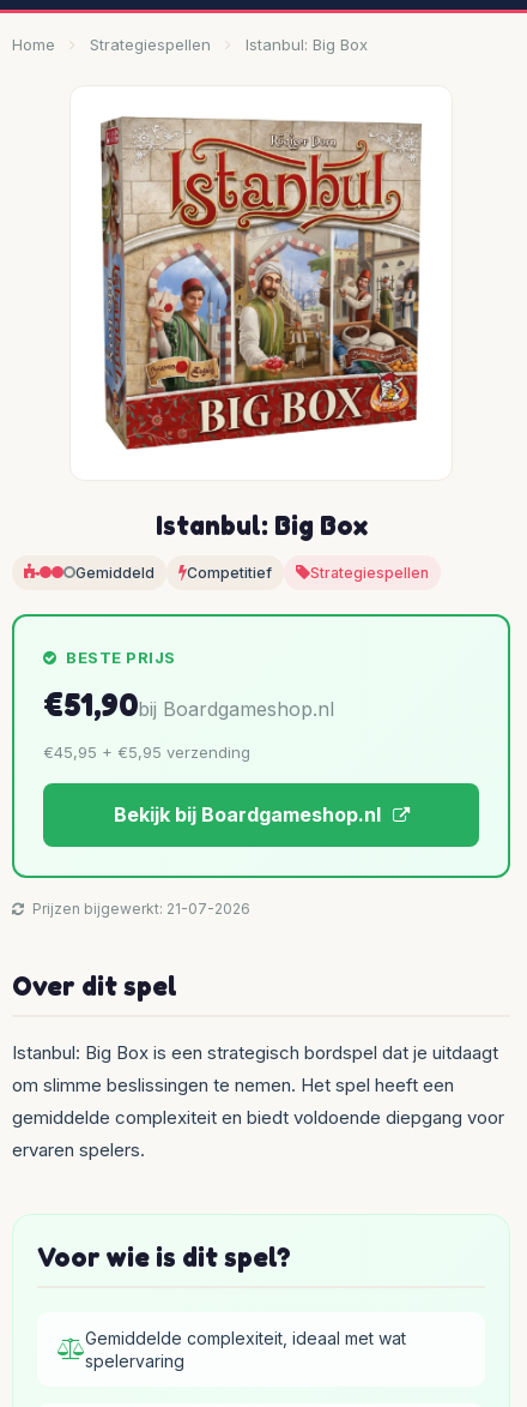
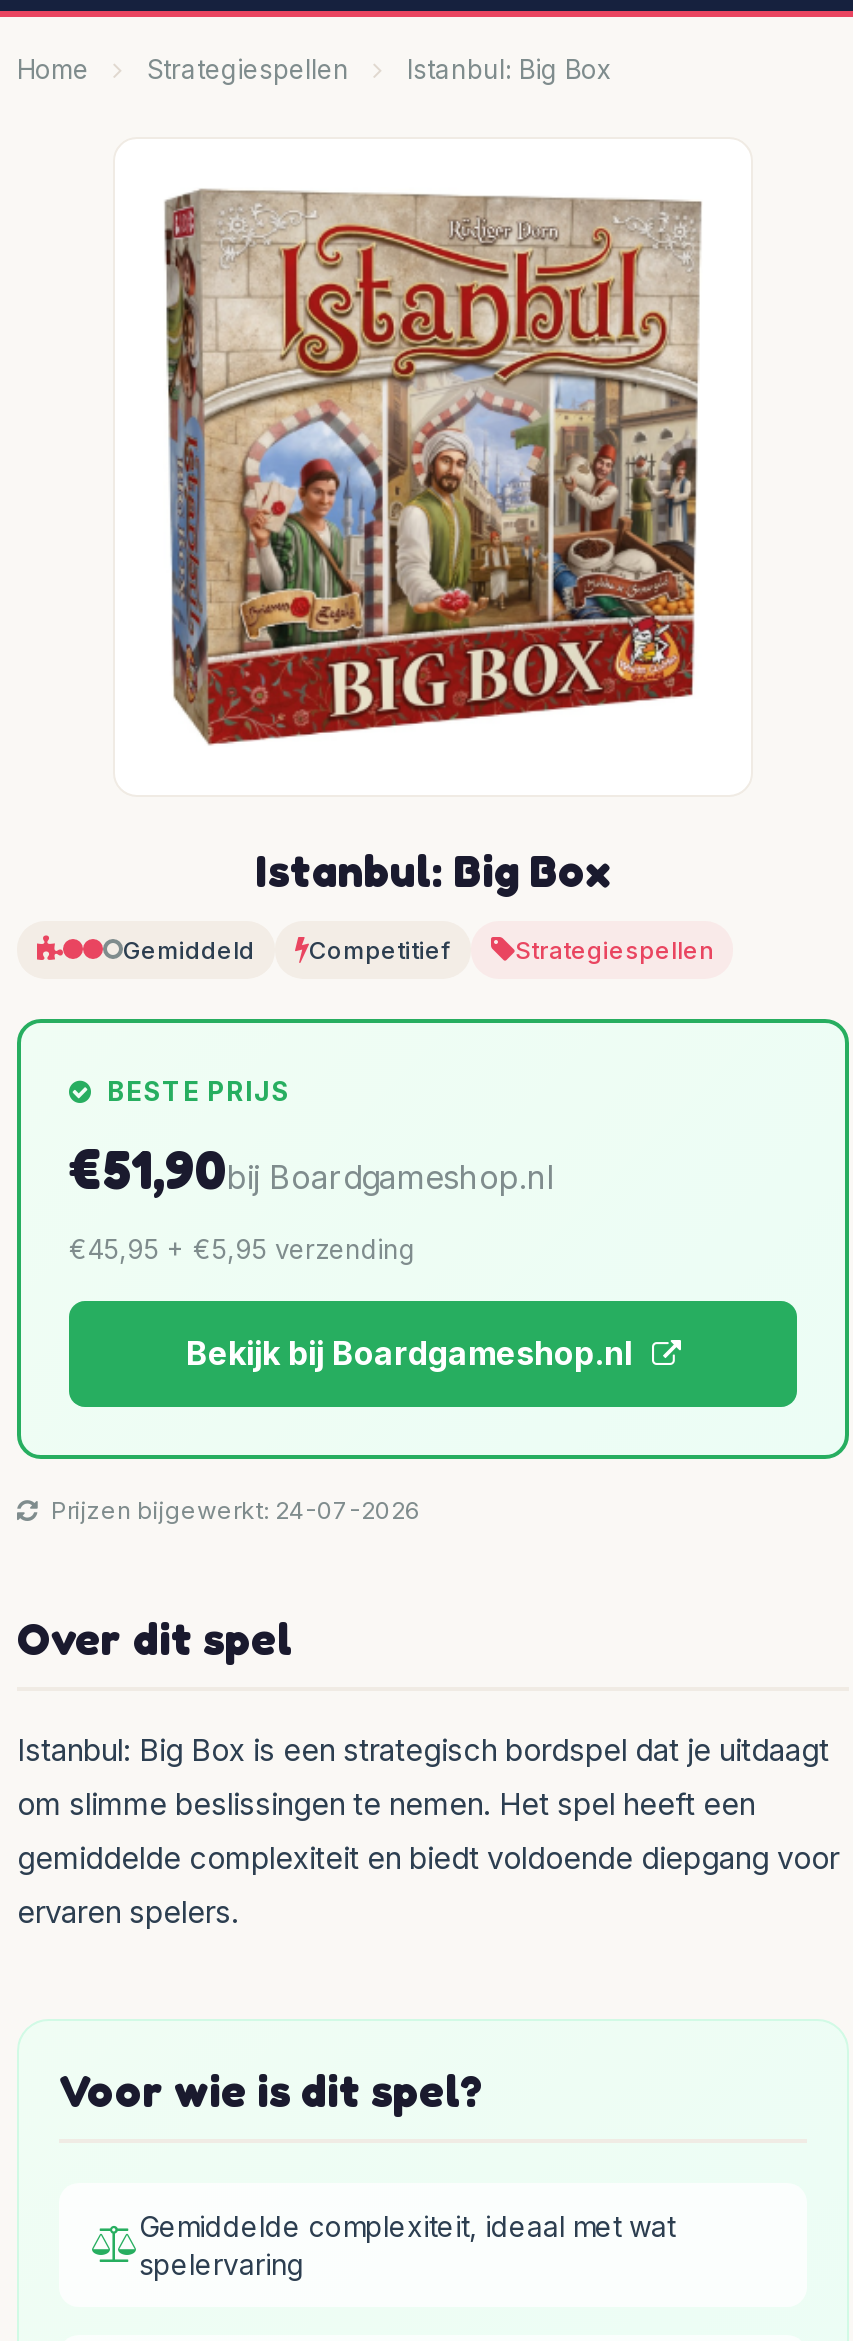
[29,899,250,917] Prijzen bijgewerkt: 21-07-2026 -> [45,1495,421,1525] Prijzen bijgewerkt: 24-07-2026

